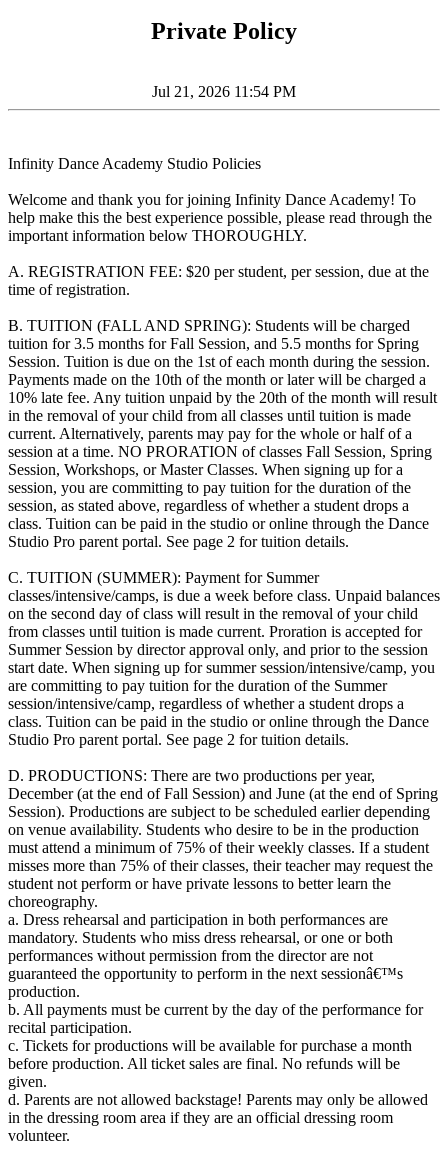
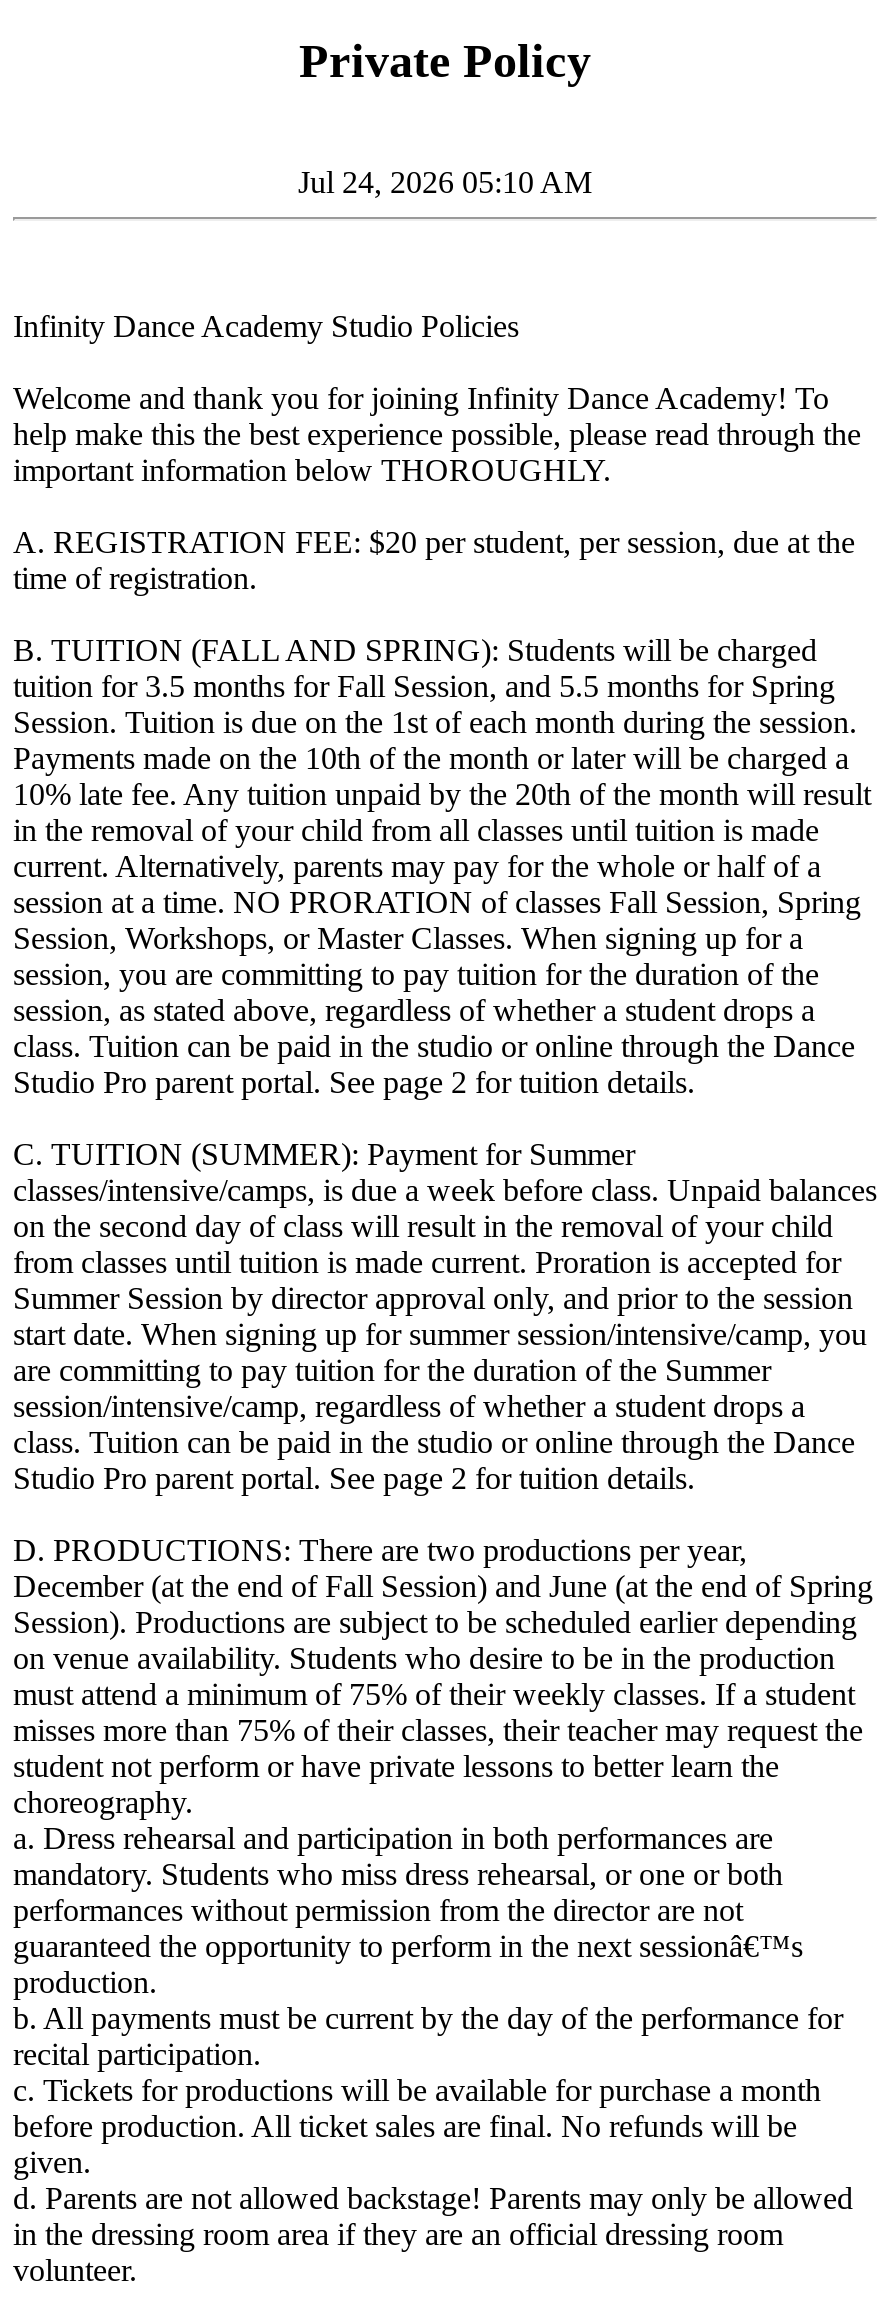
[152,83,296,100] Jul 21, 2026 11:54 PM -> [298,165,592,199] Jul 24, 2026 05:10 AM

